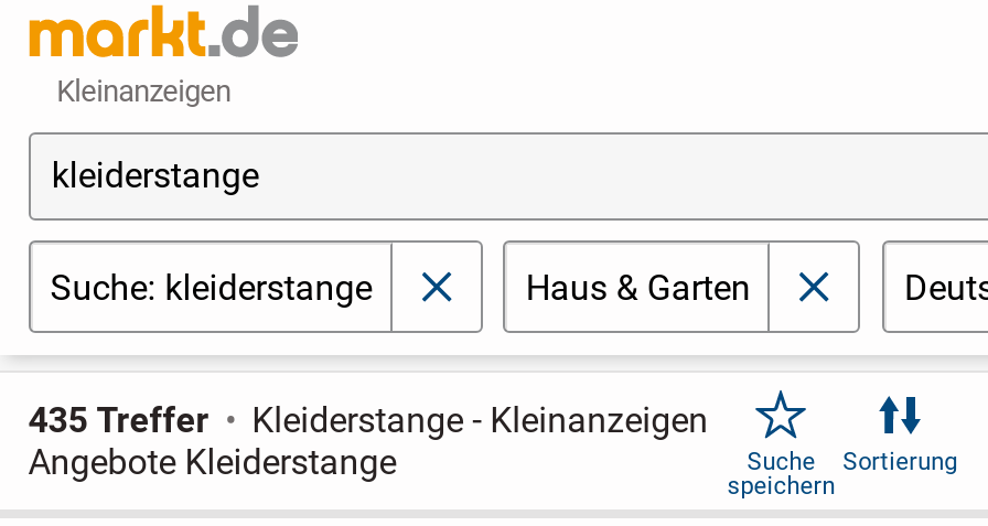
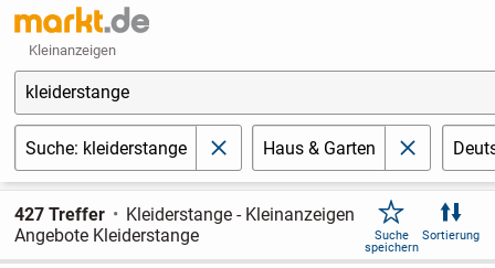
[28,399,708,441] 435 Treffer Kleiderstange - Kleinanzeigen -> [14,204,355,225] 427 Treffer Kleiderstange - Kleinanzeigen

